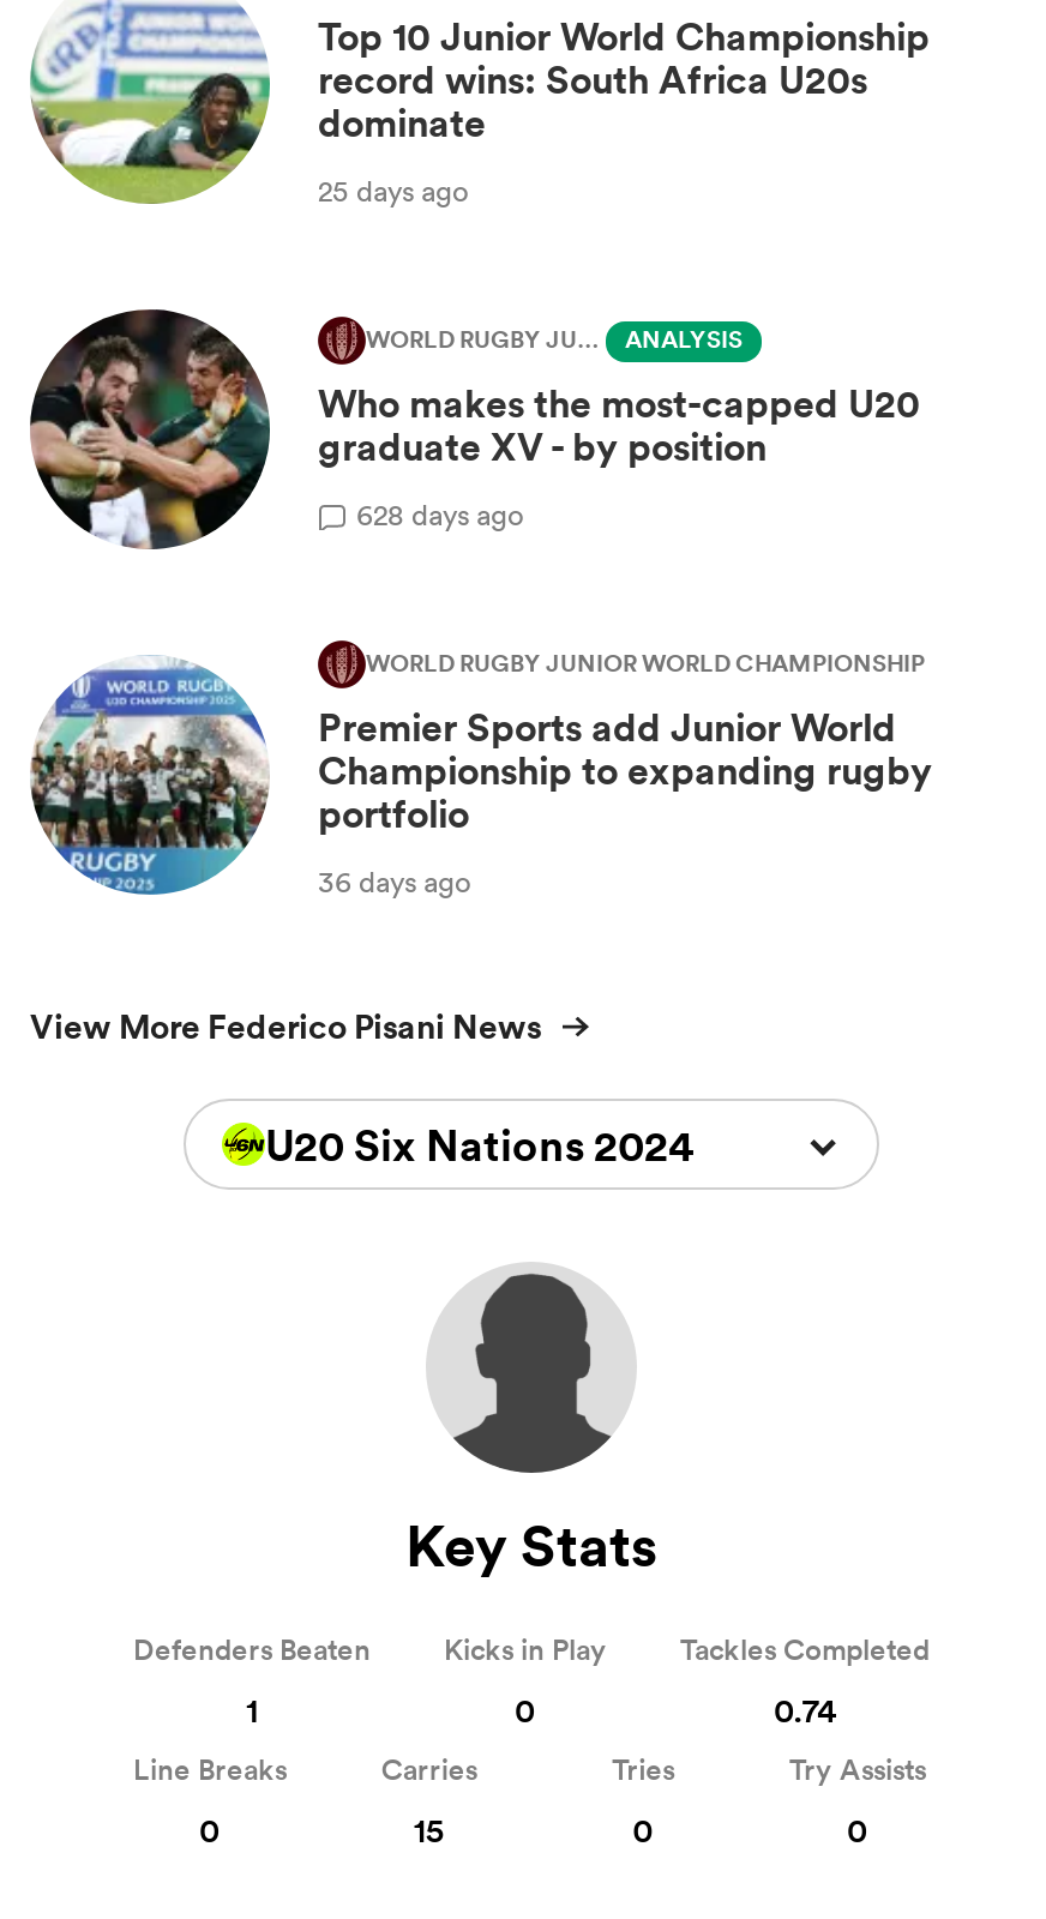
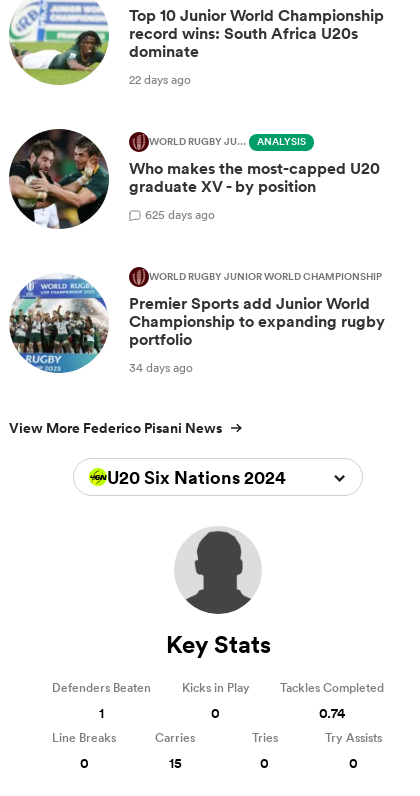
[318,169,469,210] 25 days ago -> [129,71,191,88] 22 days ago
[356,493,524,534] 628 days ago -> [145,206,215,223] 625 days ago
[318,860,471,901] 36 days ago -> [129,359,193,376] 34 days ago

